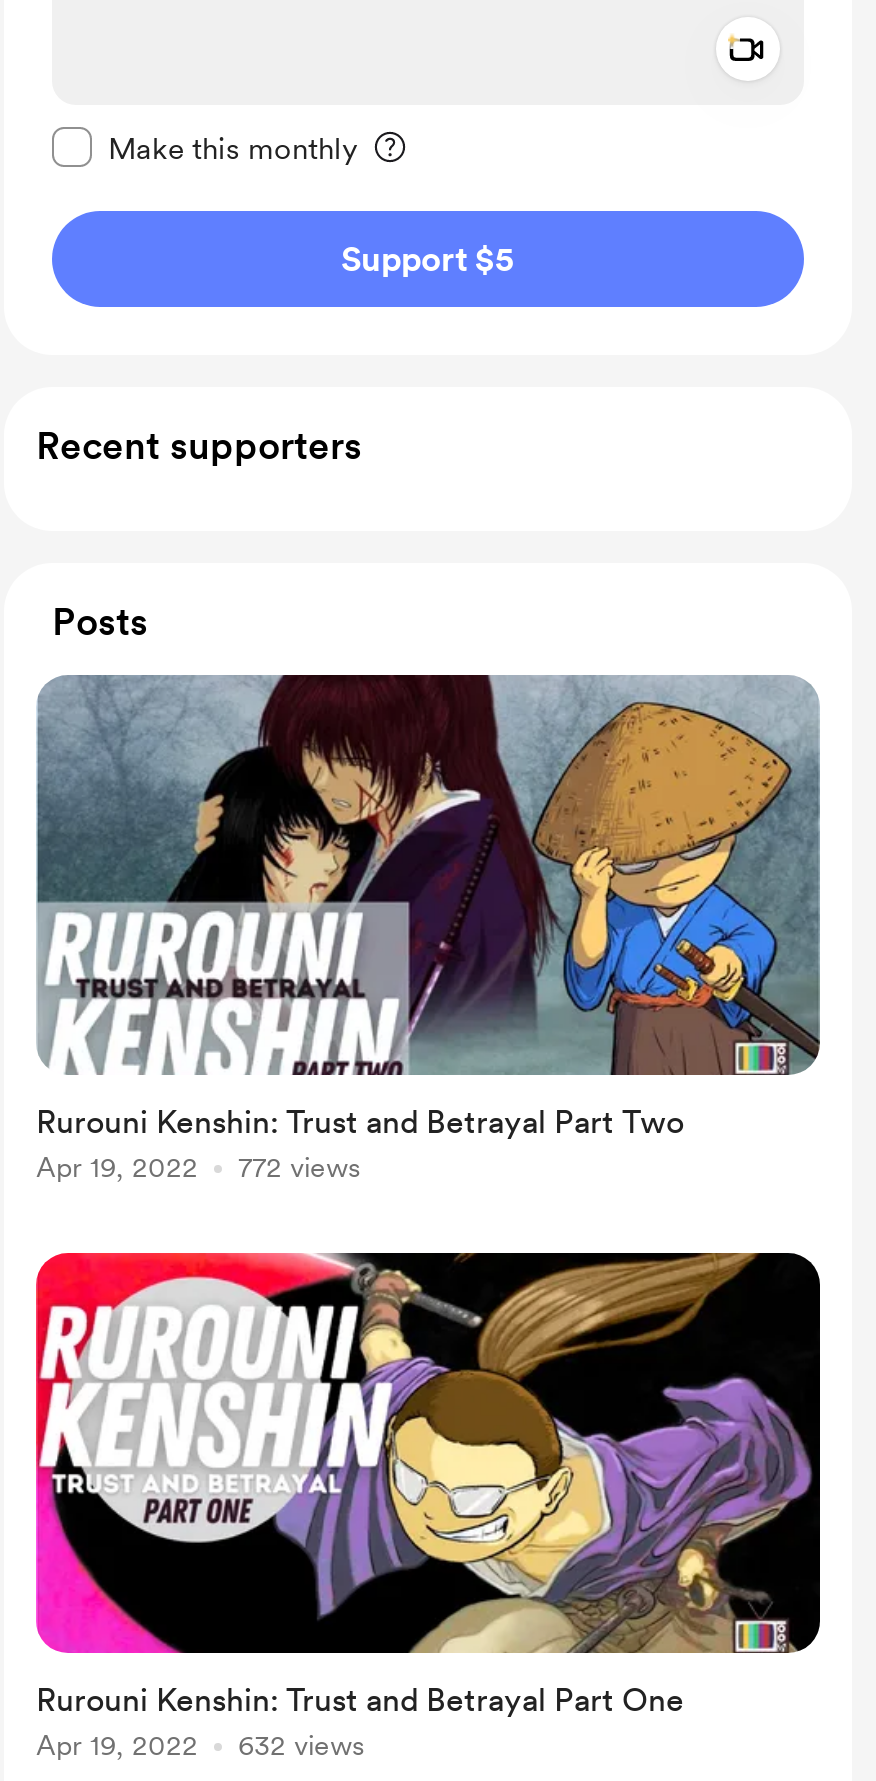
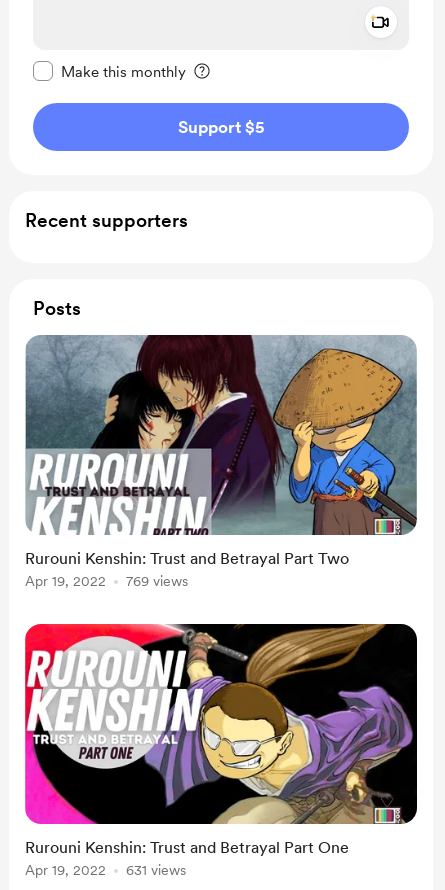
[36,1151,360,1183] Apr 19, 2022 772 views -> [25,573,188,589] Apr 19, 2022 769 views
[36,1729,364,1761] Apr 19, 2022 632 views -> [25,862,186,878] Apr 19, 2022 631 views

